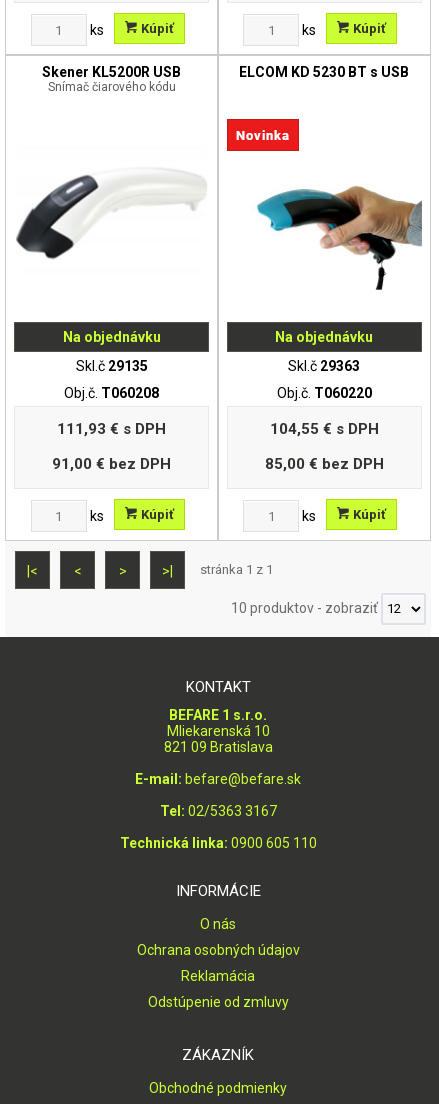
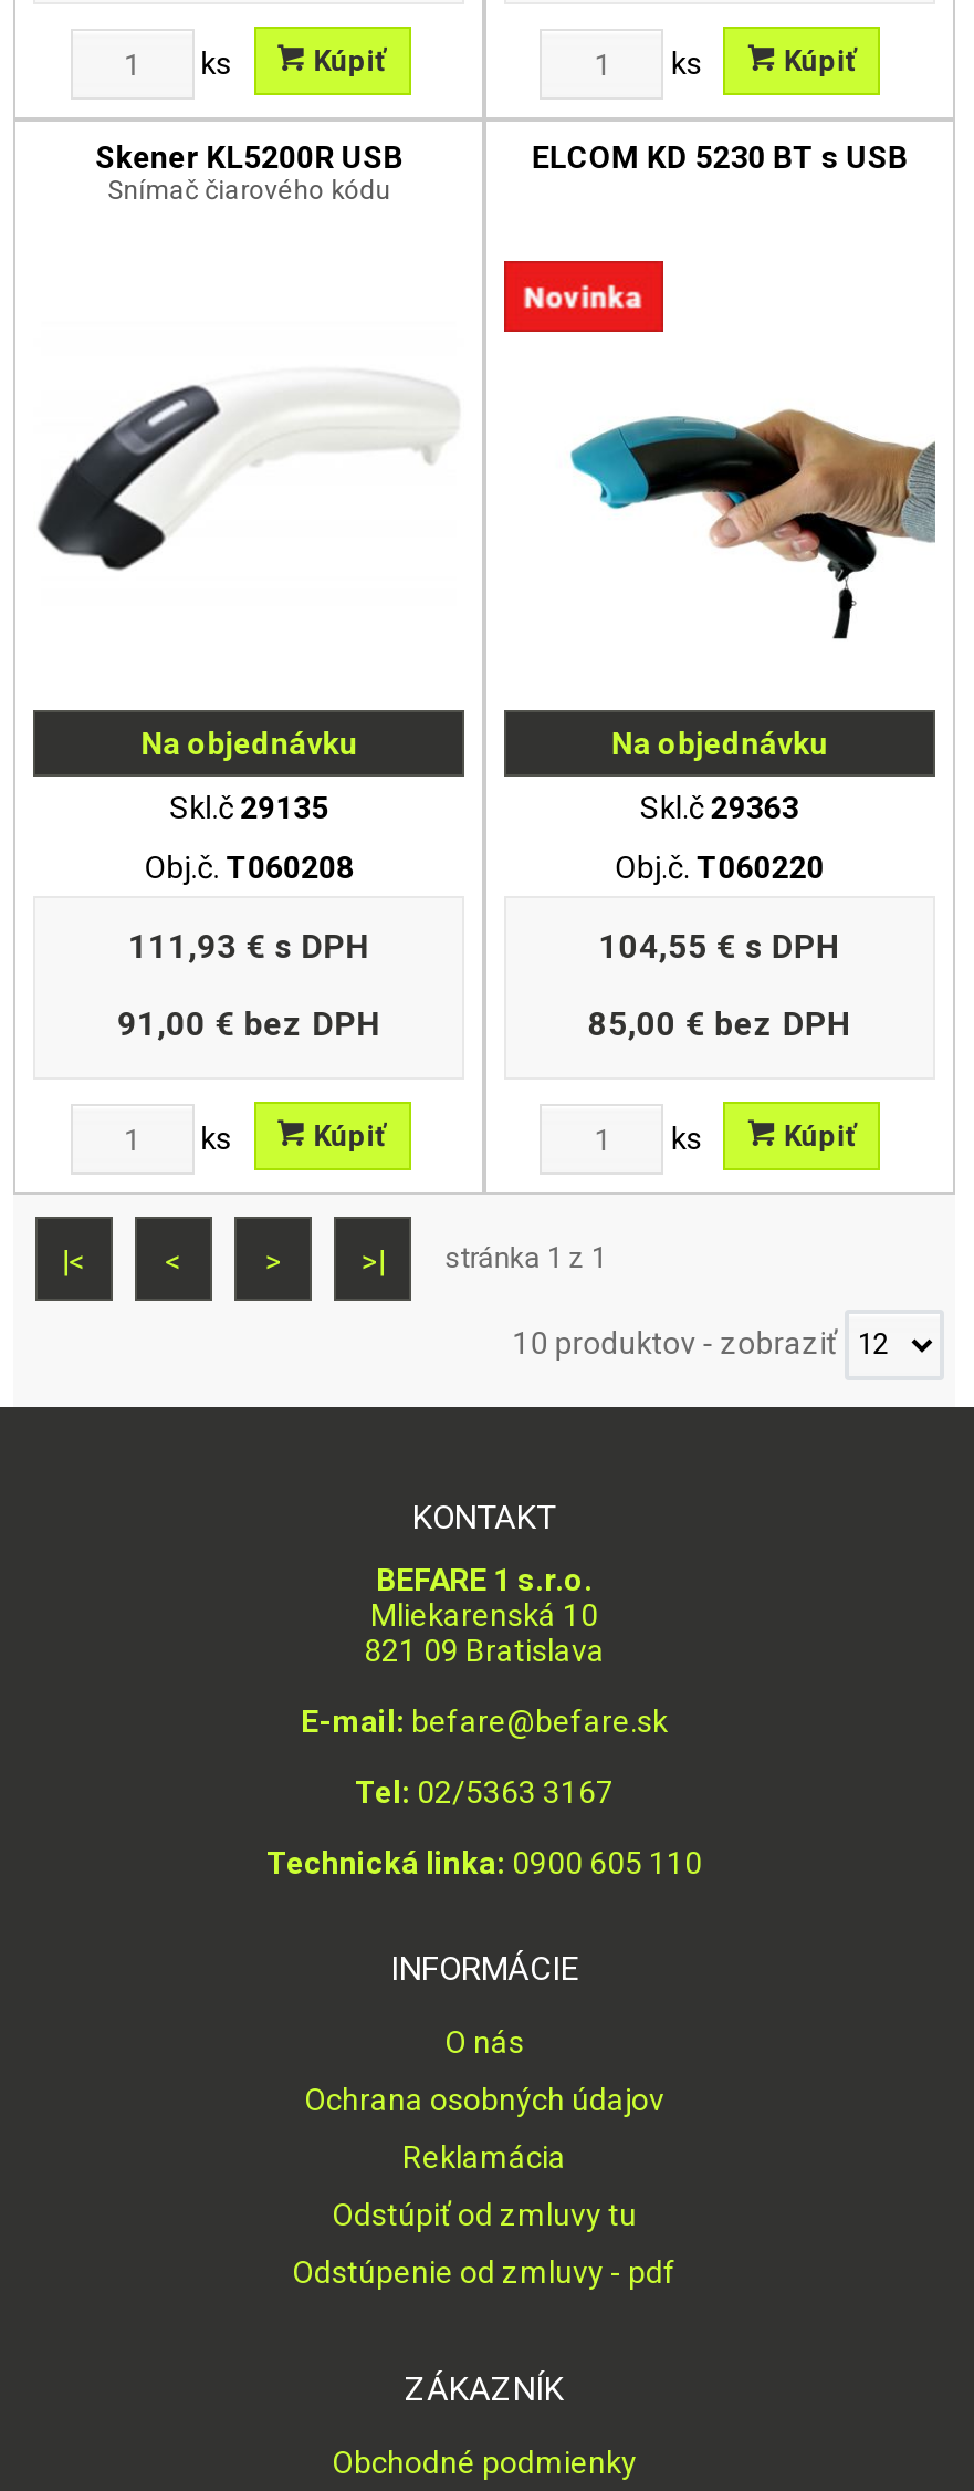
[147,994,288,1010] Odstúpenie od zmluvy -> [292,2197,677,2290] Odstúpiť od zmluvy tu | Odstúpenie od zmluvy - pdf

